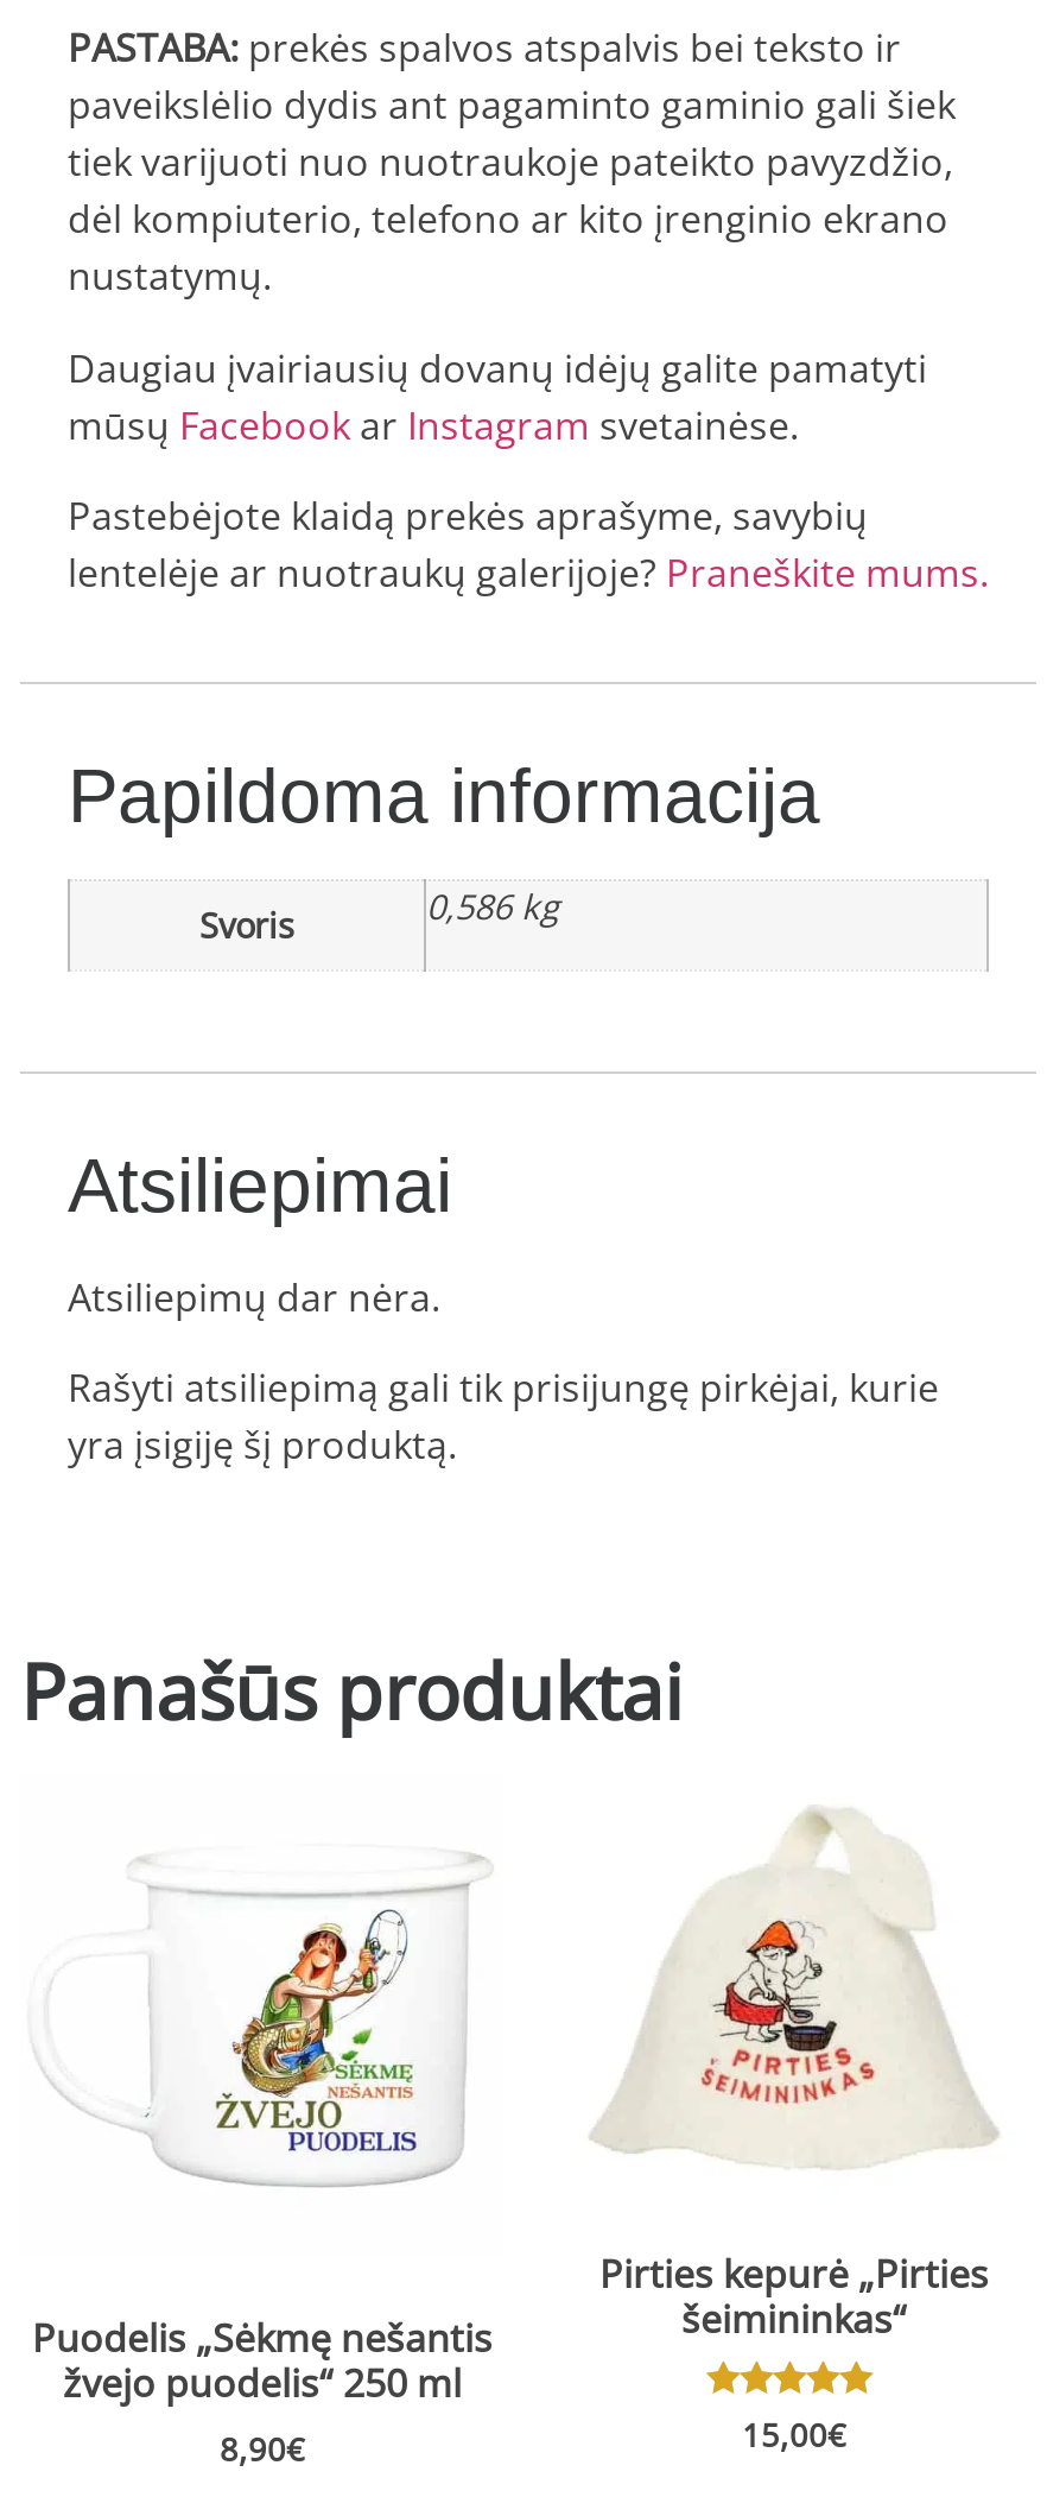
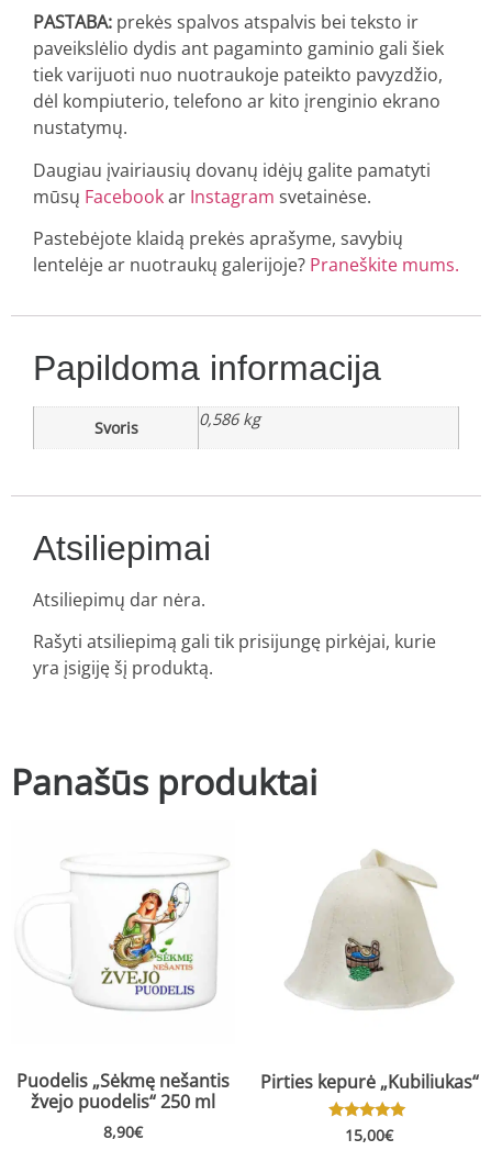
[588,1806,1001,2183] [image] -> [276,836,462,1010] [image]
[599,2248,989,2346] Pirties kepurė „Pirties | šeimininkas“ -> [260,1070,478,1094] Pirties kepurė „Kubiliukas“

